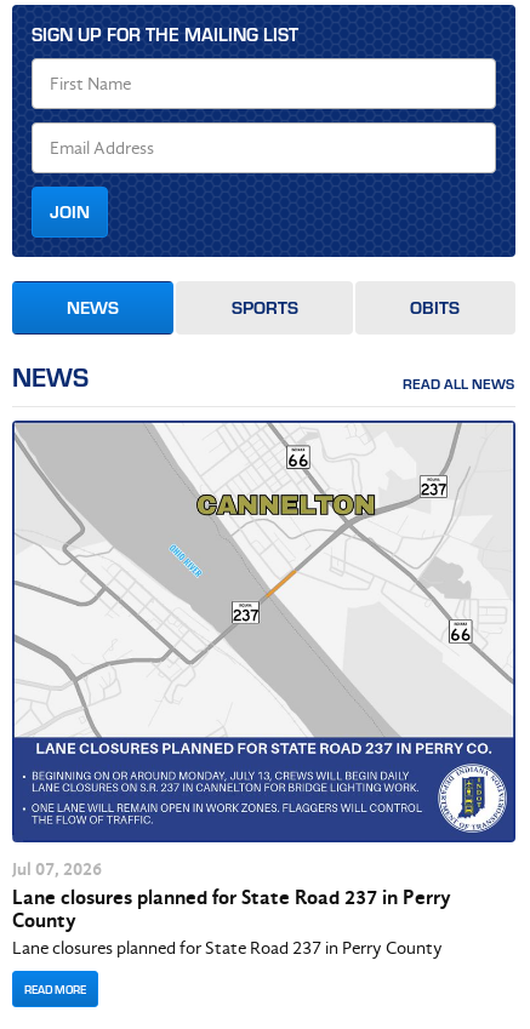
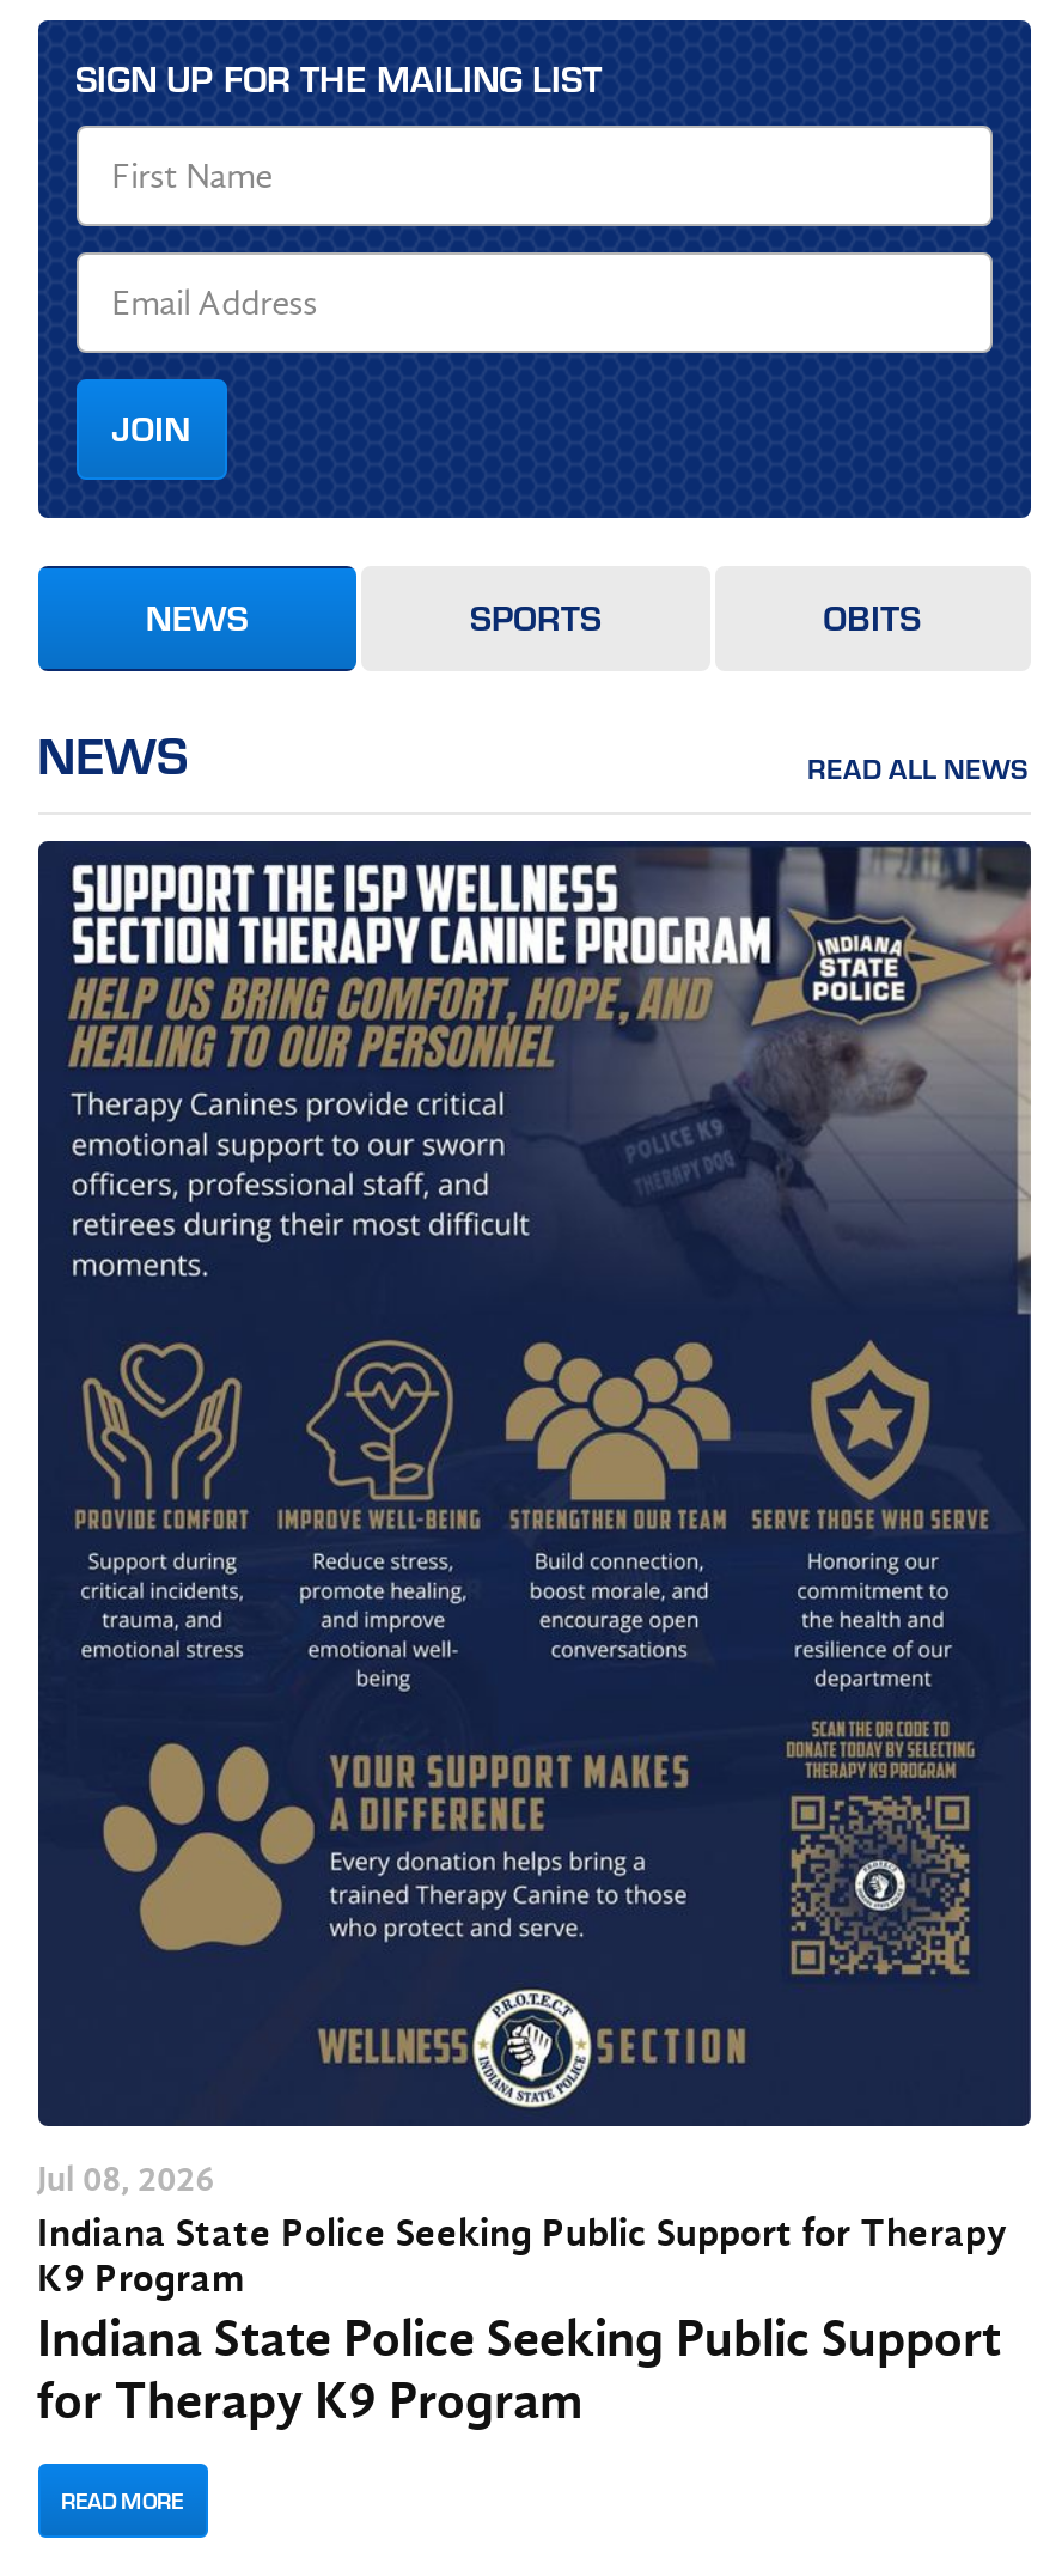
[12,421,515,959] [image] | Jul 07, 2026 | Lane closures planned for State Road 237 in Perry | County | Lane closures planned for State Road 237 in Perry County -> [37,841,1033,2432] [image] | Jul 08, 2026 | Indiana State Police Seeking Public Support for Therapy | K9 Program | Indiana State Police Seeking Public Support | for Therapy K9 Program

